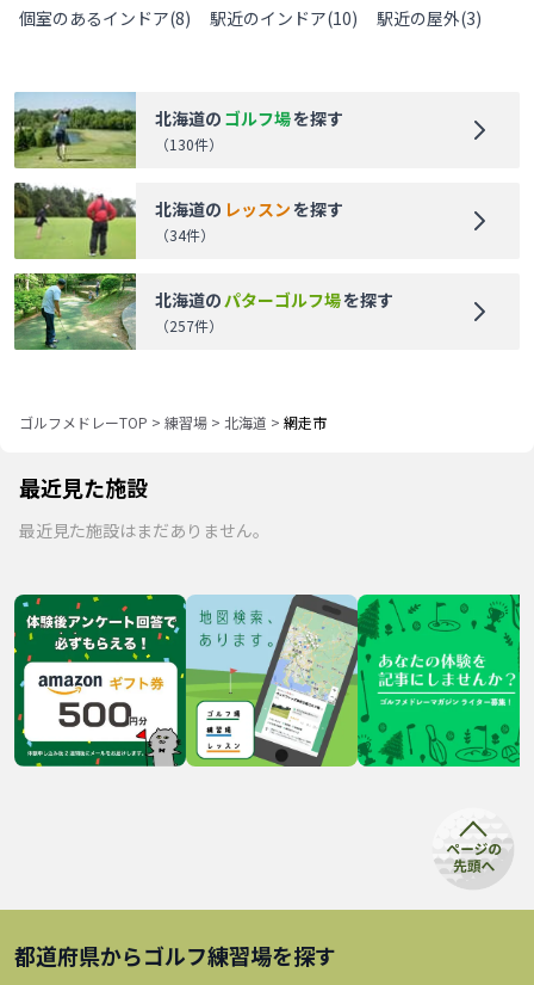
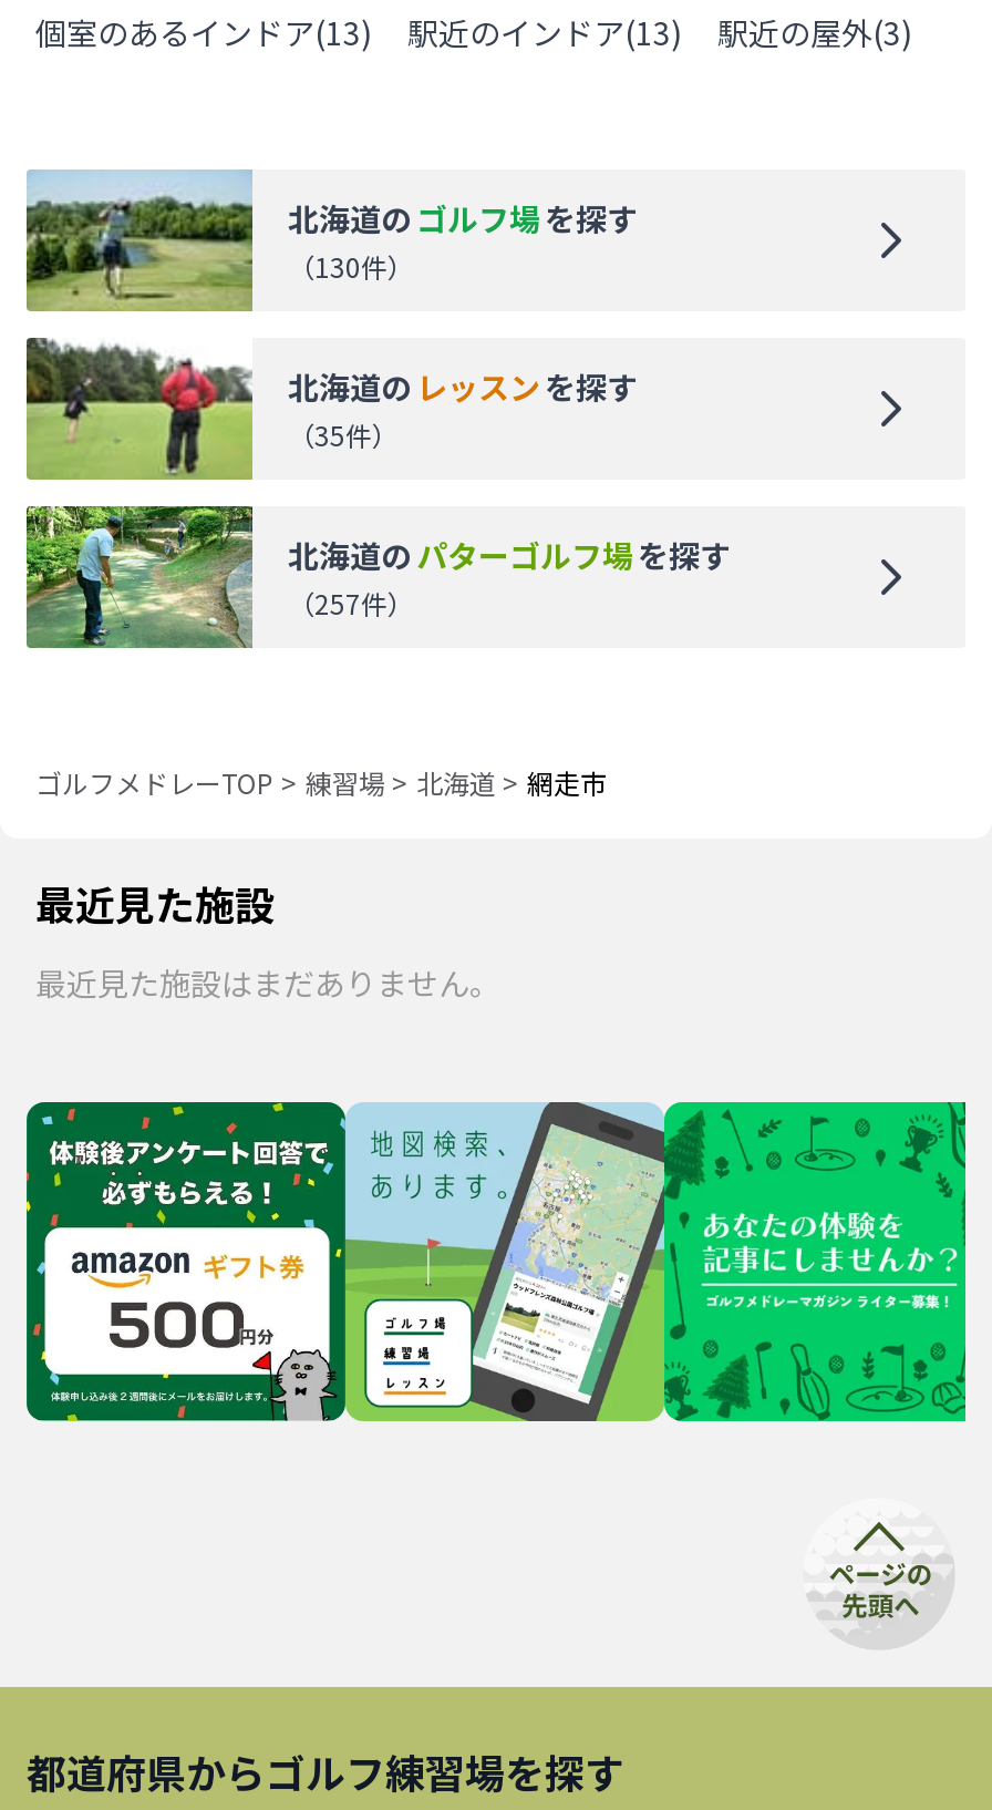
[19,6,191,30] 個室のあるインドア(8) -> [35,10,372,54] 個室のあるインドア(13)
[210,6,358,30] 駅近のインドア(10) -> [407,10,682,54] 駅近のインドア(13)
[155,224,215,245] （34件） -> [288,415,399,453] （35件）

